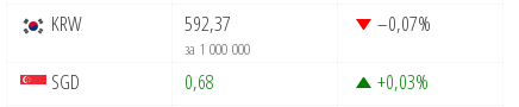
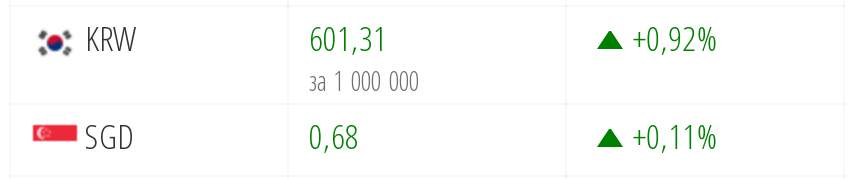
[185,10,231,37] 592,37 -> [309,16,387,62] 601,31
[377,10,431,37] –0,07% -> [633,16,719,62] +0,92%
[377,68,428,96] +0,03% -> [633,114,719,160] +0,11%

